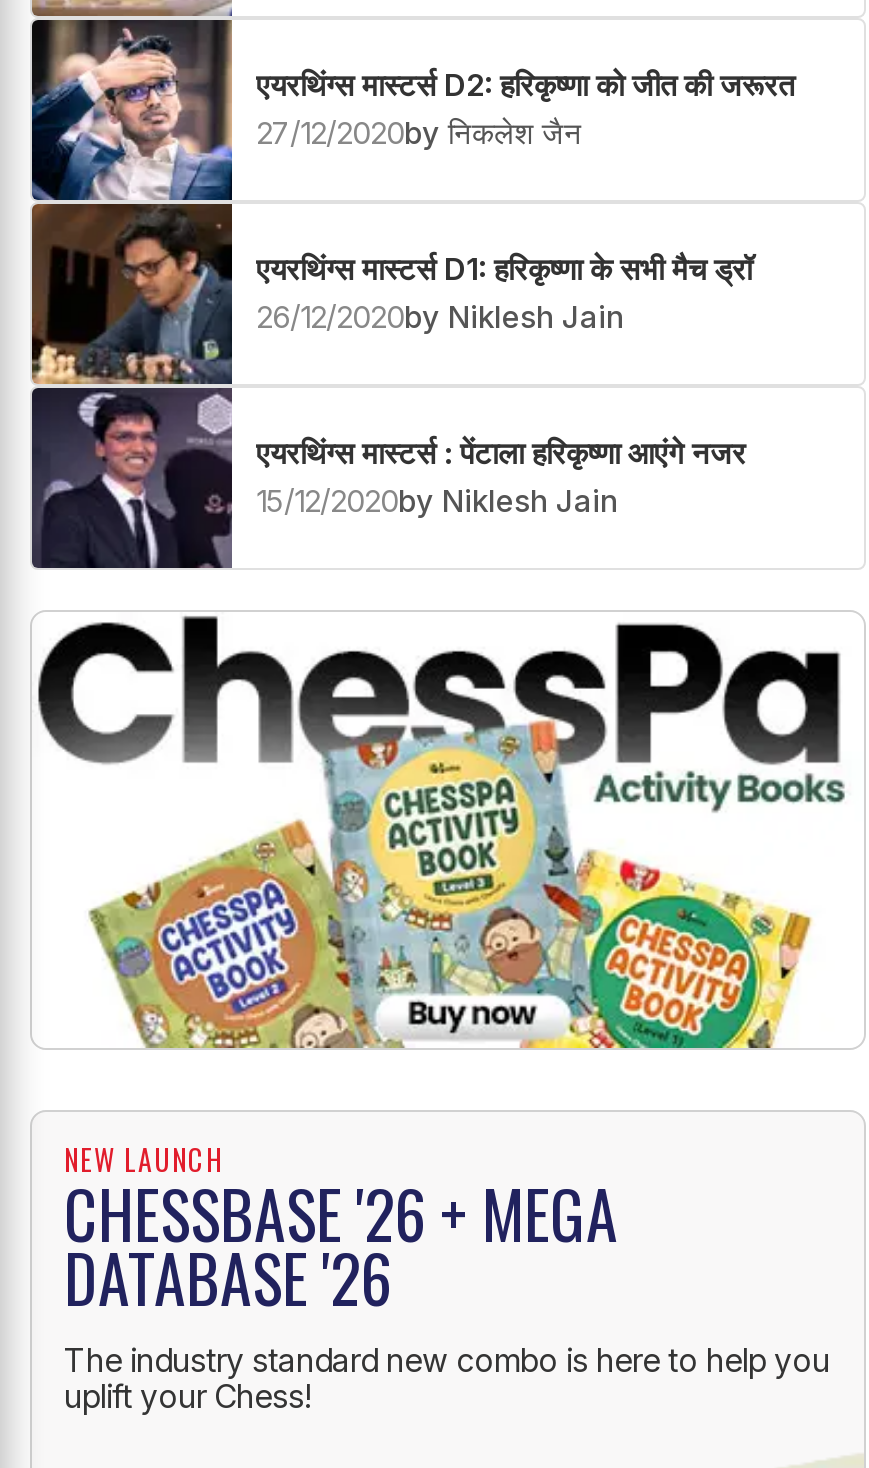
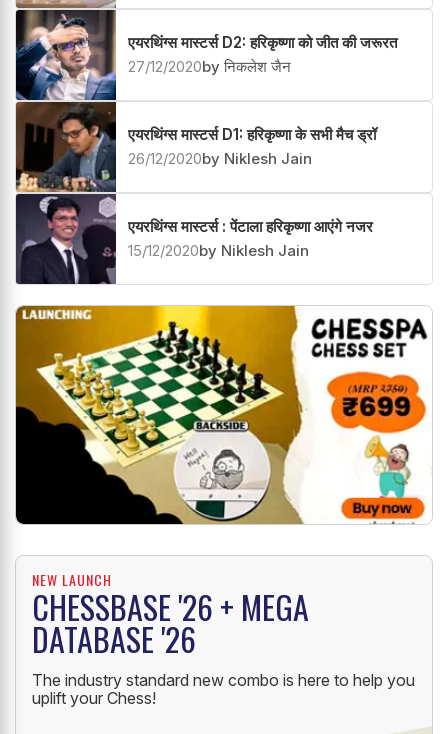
[32,612,854,1050] [image] -> [15,305,428,525] [image]

